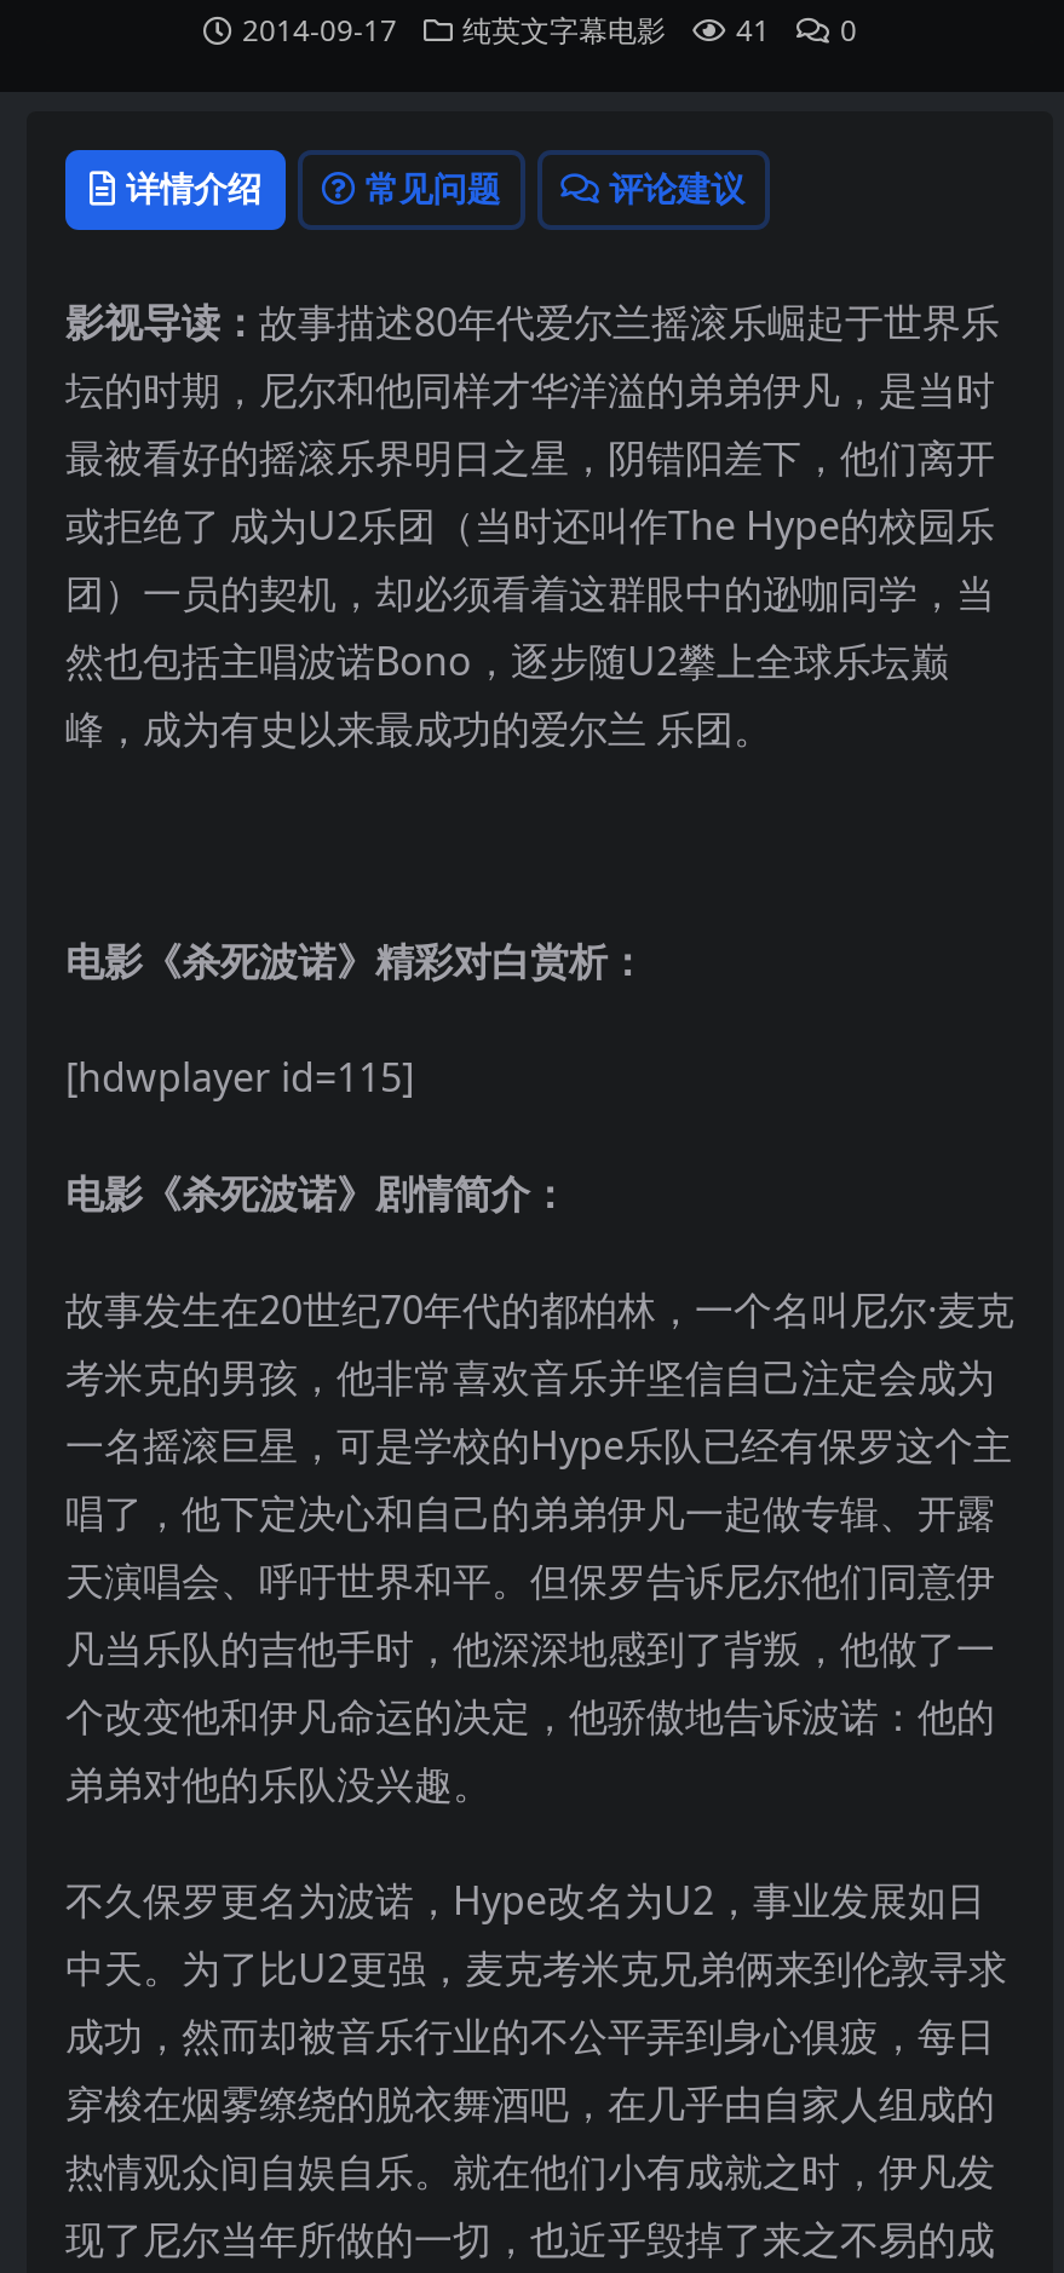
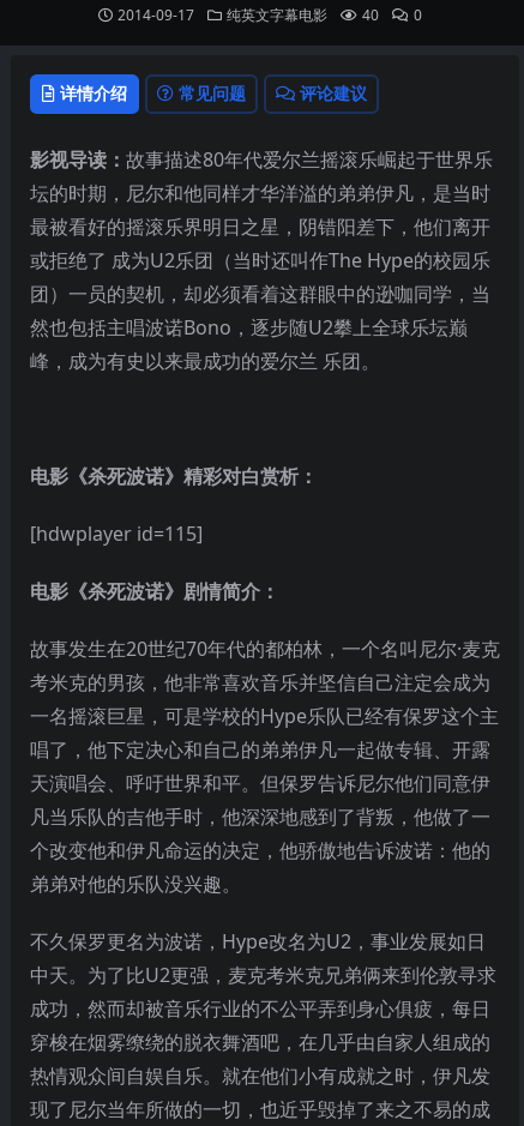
[242,10,857,51] 2014-09-17 纯英文字幕电影 41 0 -> [118,5,422,25] 2014-09-17 纯英文字幕电影 40 0

